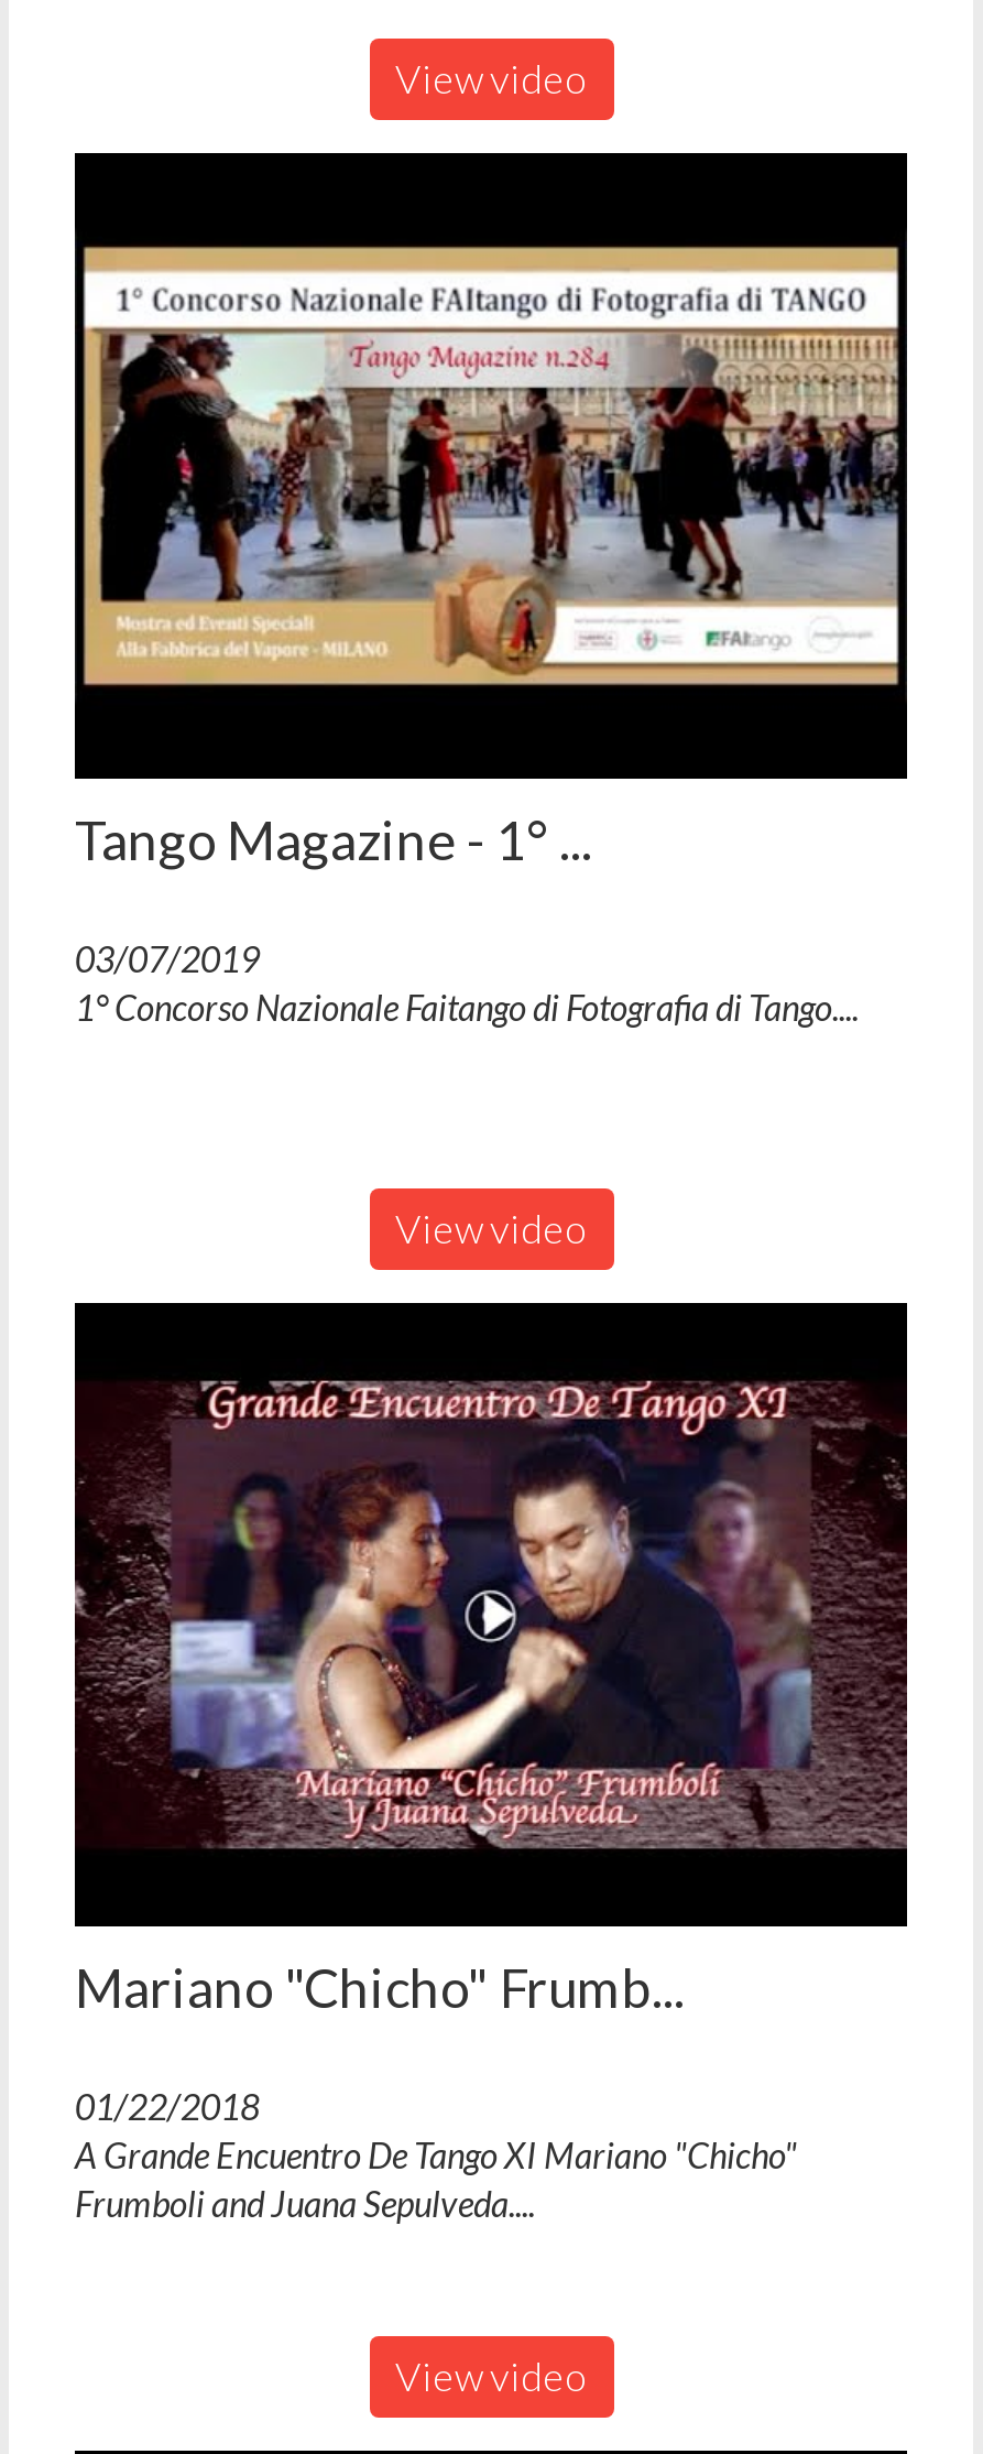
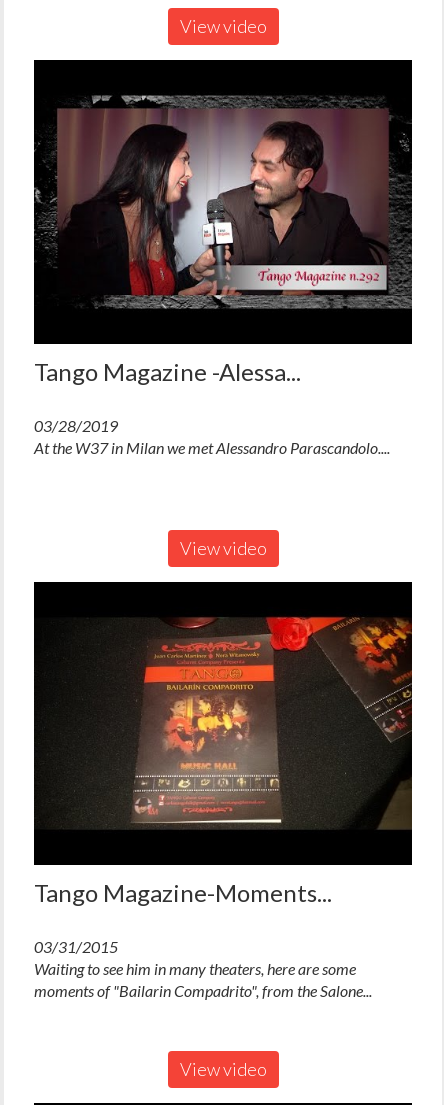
[77,232,905,699] [image] -> [34,95,412,309] [image]
[75,807,592,871] Tango Magazine - 1° ... -> [34,357,301,386] Tango Magazine -Alessa...
[75,937,859,1027] 03/07/2019 | 1° Concorso Nazionale Faitango di Fotografia di Tango.... -> [34,416,390,457] 03/28/2019 | At the W37 in Milan we met Alessandro Parascandolo....
[73,1378,907,1849] [image] -> [34,616,412,829] [image]
[75,1956,685,2020] Mariano "Chicho" Frumb... -> [34,878,332,907] Tango Magazine-Moments...
[75,2086,797,2225] 01/22/2018 | A Grande Encuentro De Tango XI Mariano "Chicho" | Frumboli and Juana Sepulveda.... -> [34,937,372,1000] 03/31/2015 | Waiting to see him in many theaters, here are some | moments of "Bailarin Compadrito", from the Salone...

